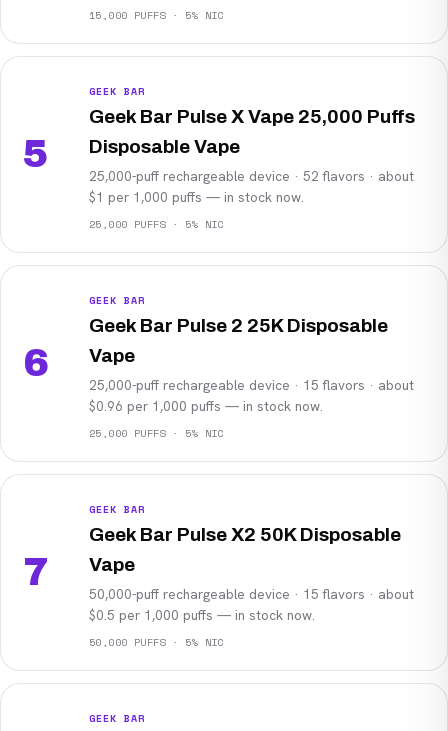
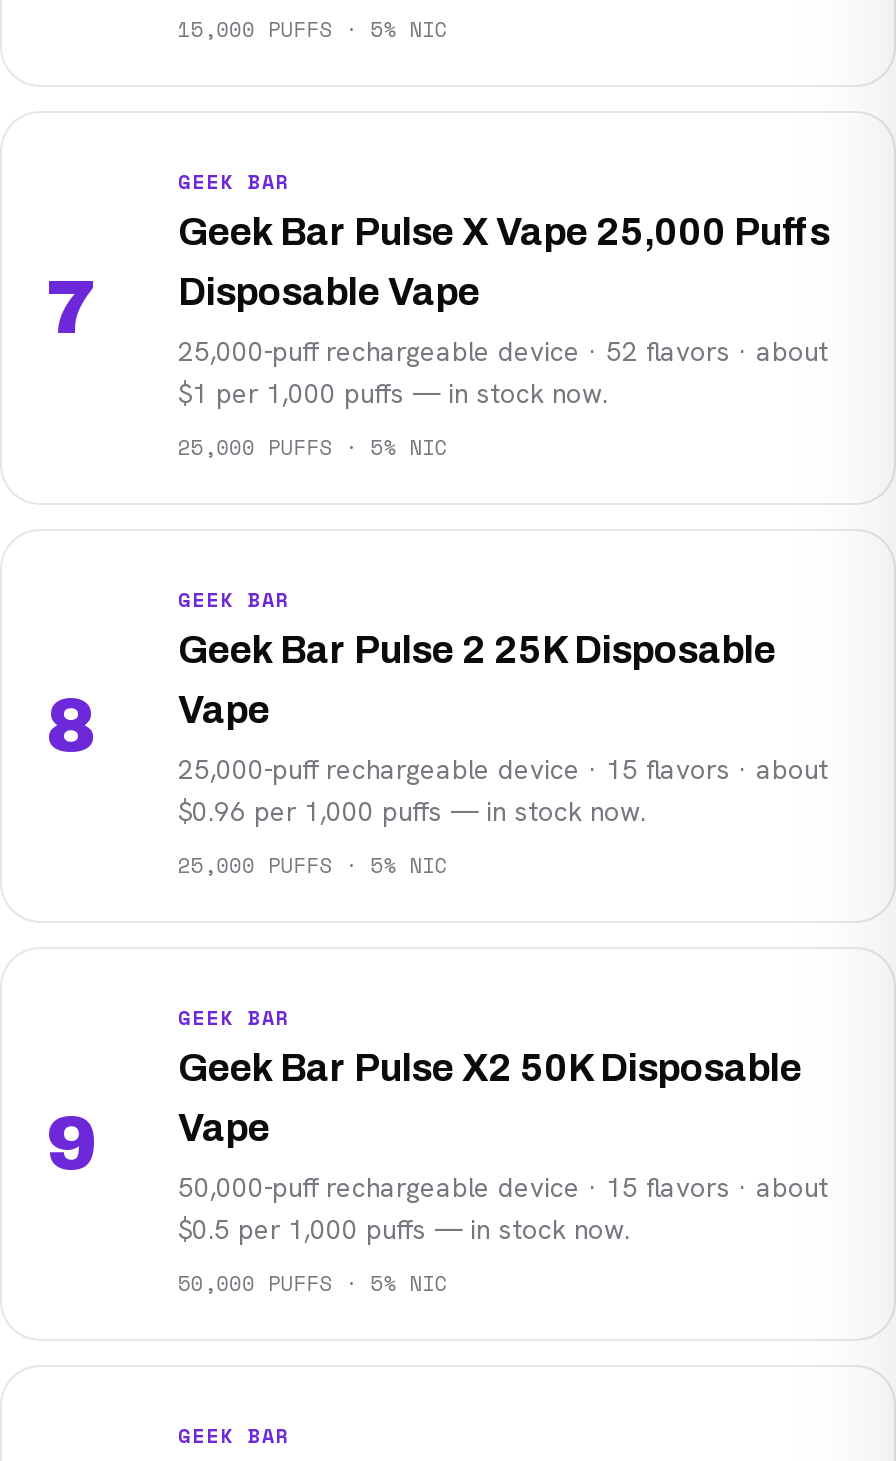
[23,133,47,174] 5 -> [46,266,96,348] 7
[23,342,48,383] 6 -> [46,684,94,766] 8
[23,551,48,592] 7 -> [46,1102,94,1184] 9

